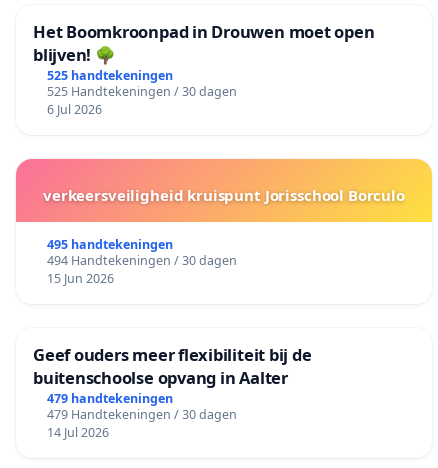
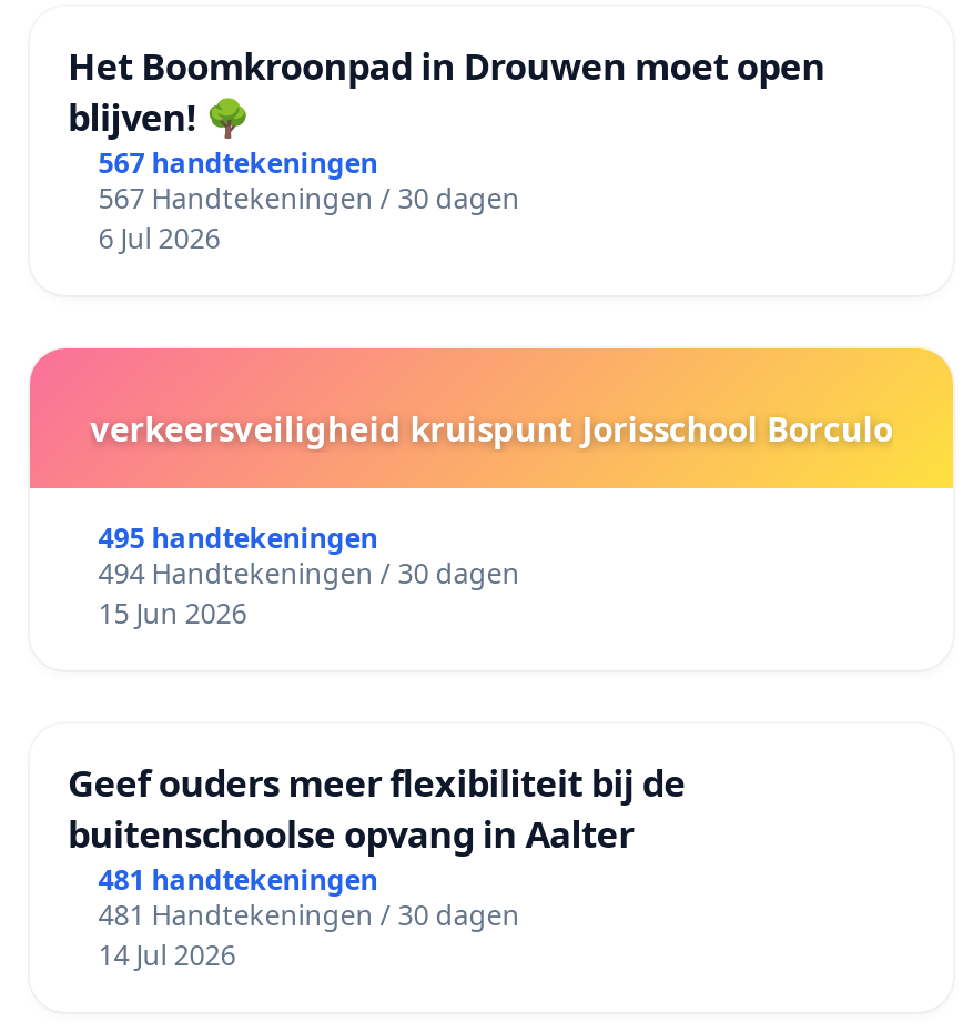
[47,67,173,84] 525 handtekeningen -> [98,144,378,182] 567 handtekeningen
[47,83,237,100] 525 Handtekeningen / 30 dagen -> [98,180,520,217] 567 Handtekeningen / 30 dagen
[47,390,173,407] 479 handtekeningen -> [98,860,378,898] 481 handtekeningen
[47,406,237,423] 479 Handtekeningen / 30 dagen -> [98,896,520,934] 481 Handtekeningen / 30 dagen

